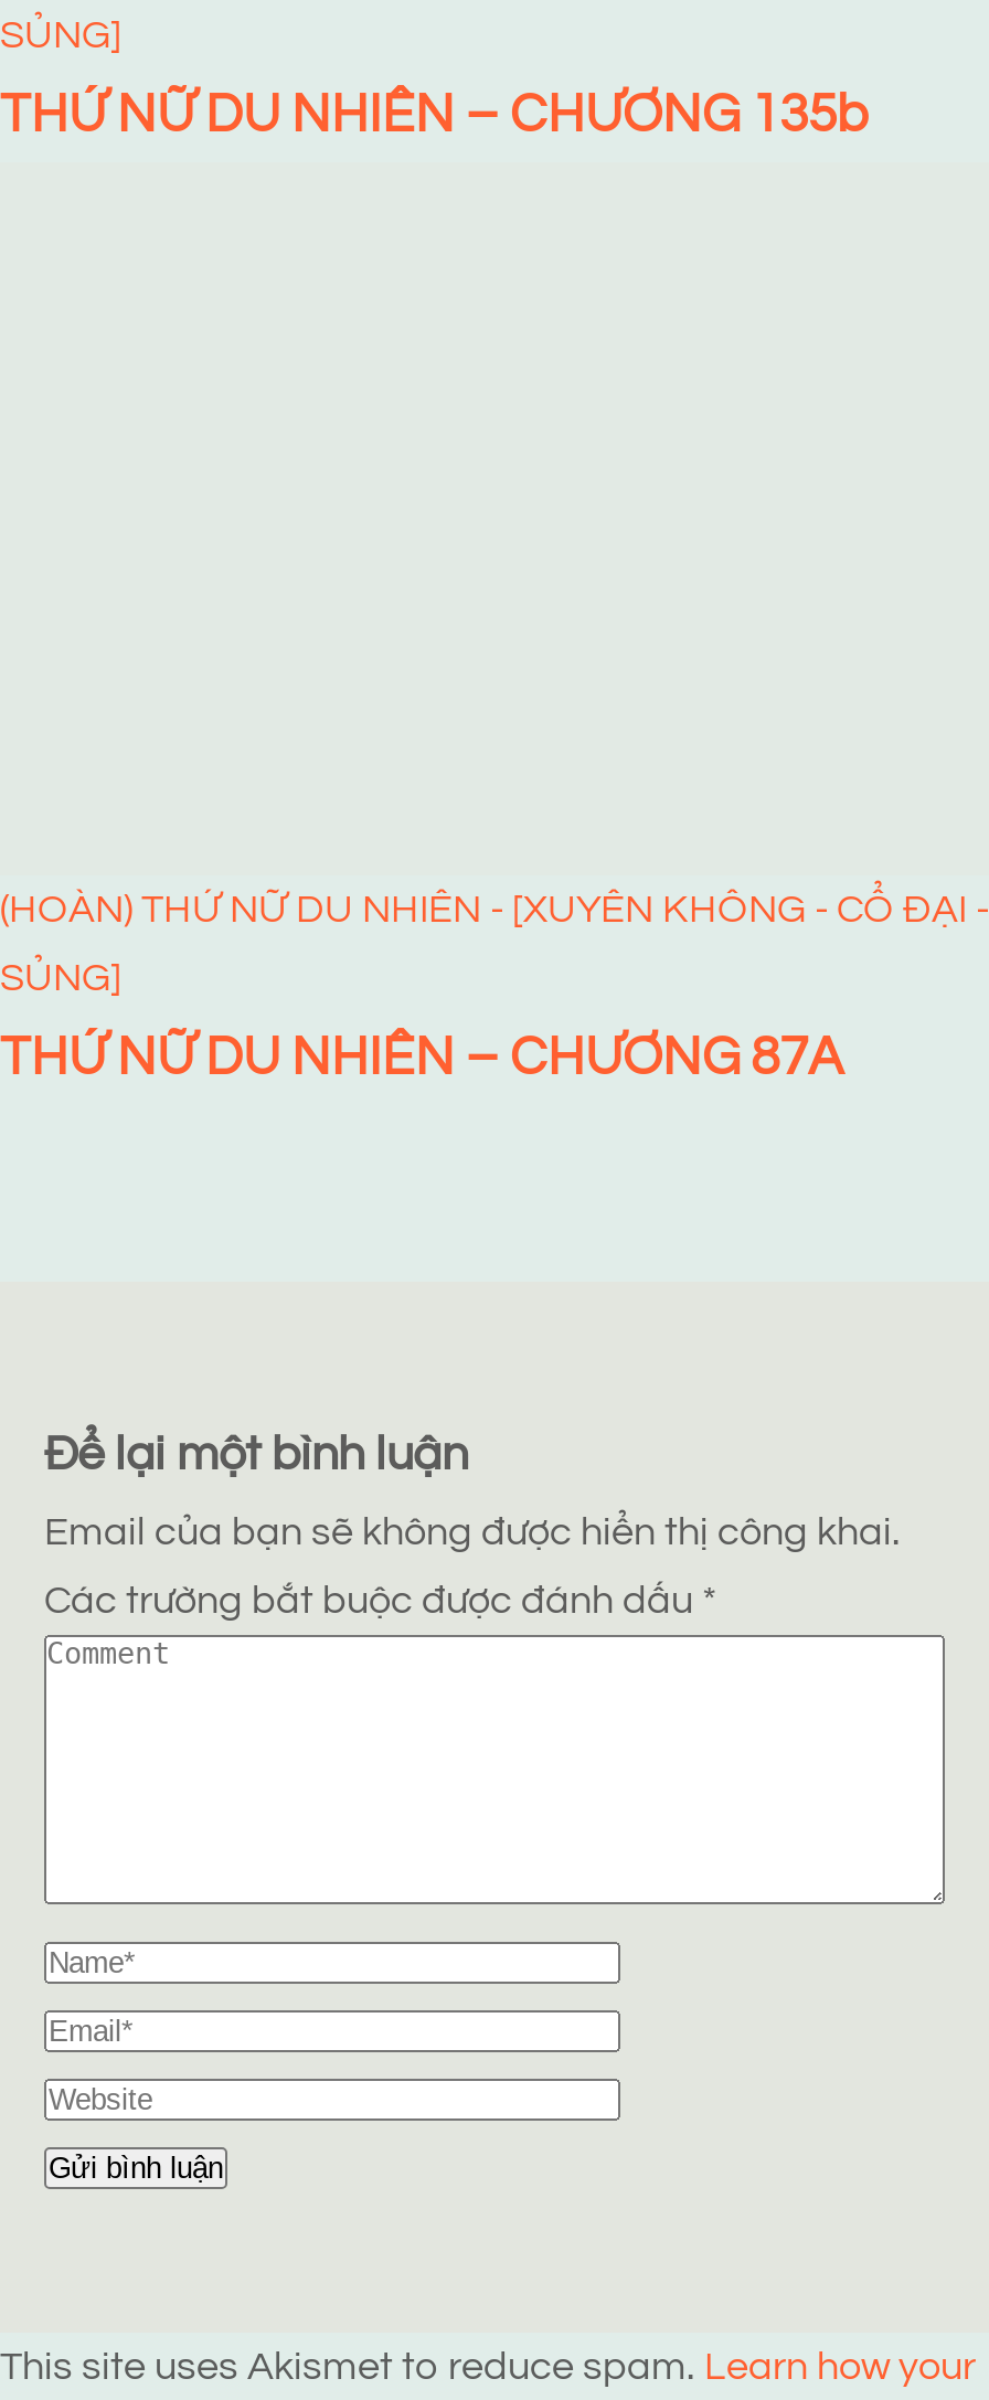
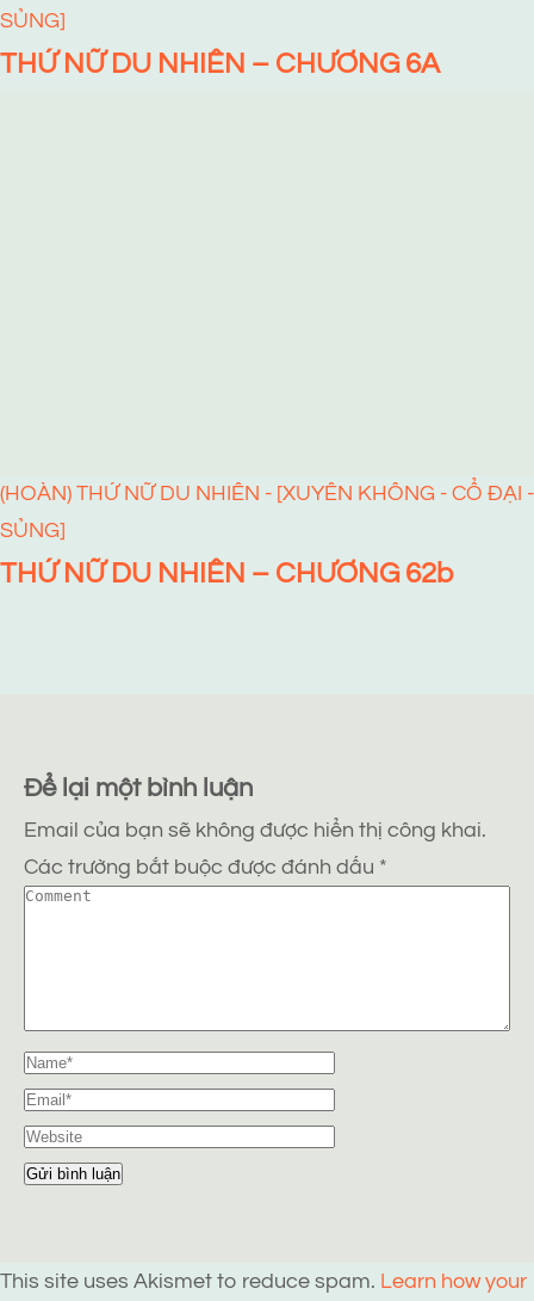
[0,86,868,141] THỨ NỮ DU NHIÊN – CHƯƠNG 135b -> [0,48,440,78] THỨ NỮ DU NHIÊN – CHƯƠNG 6A
[0,1030,843,1085] THỨ NỮ DU NHIÊN – CHƯƠNG 87A -> [0,559,453,589] THỨ NỮ DU NHIÊN – CHƯƠNG 62b

